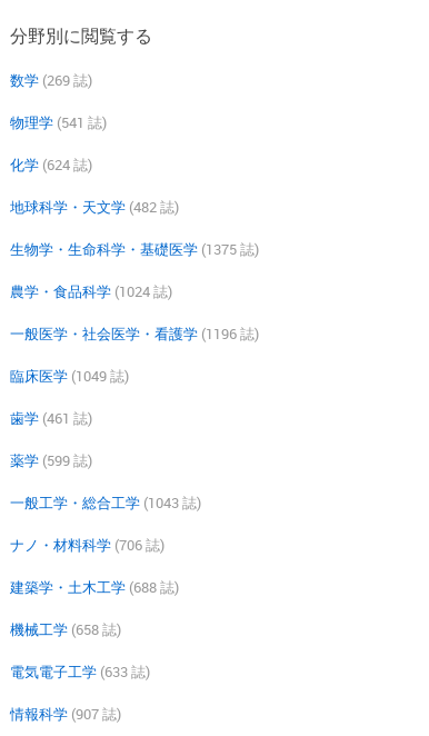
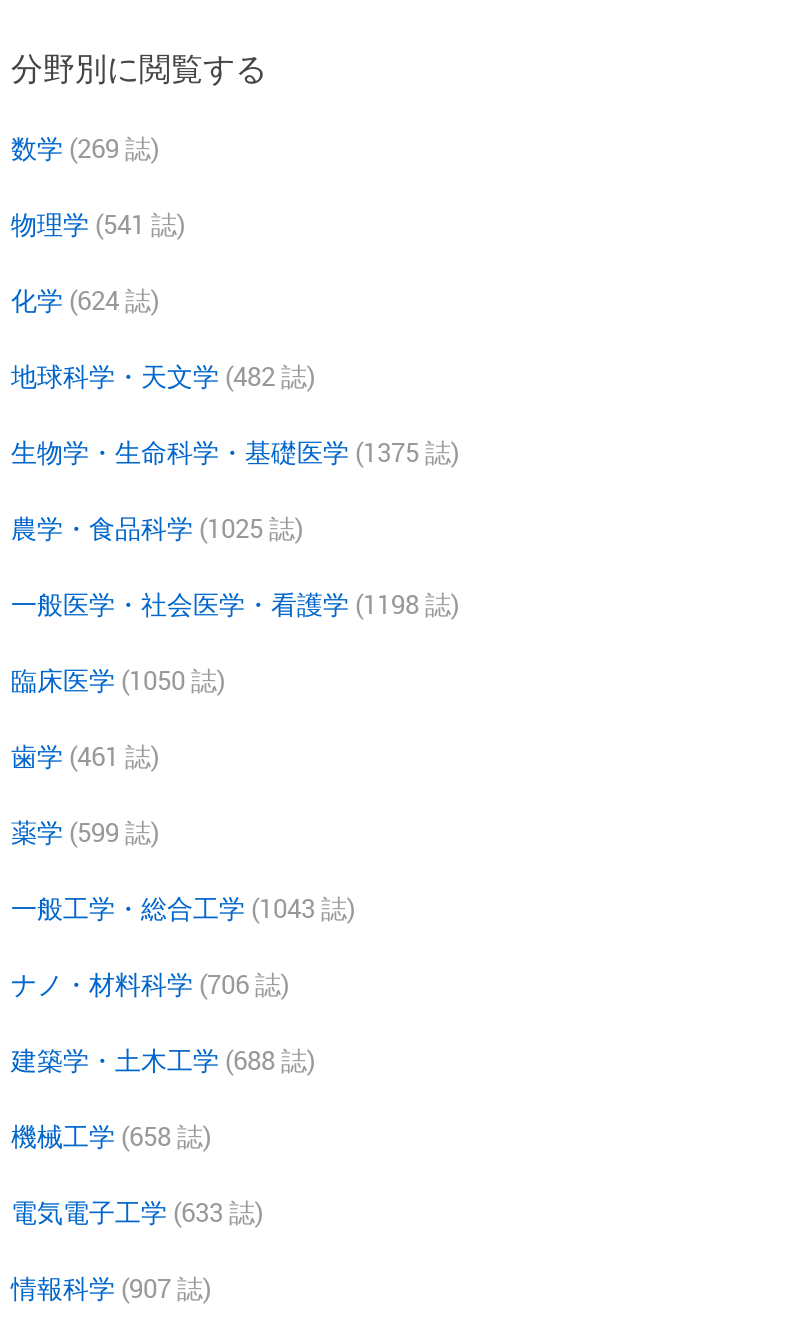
[10,281,172,301] 農学・食品科学 (1024 誌) -> [11,510,303,546] 農学・食品科学 (1025 誌)
[10,324,259,344] 一般医学・社会医学・看護学 (1196 誌) -> [11,586,459,622] 一般医学・社会医学・看護学 (1198 誌)
[10,366,129,386] 臨床医学 (1049 誌) -> [11,662,225,698] 臨床医学 (1050 誌)

